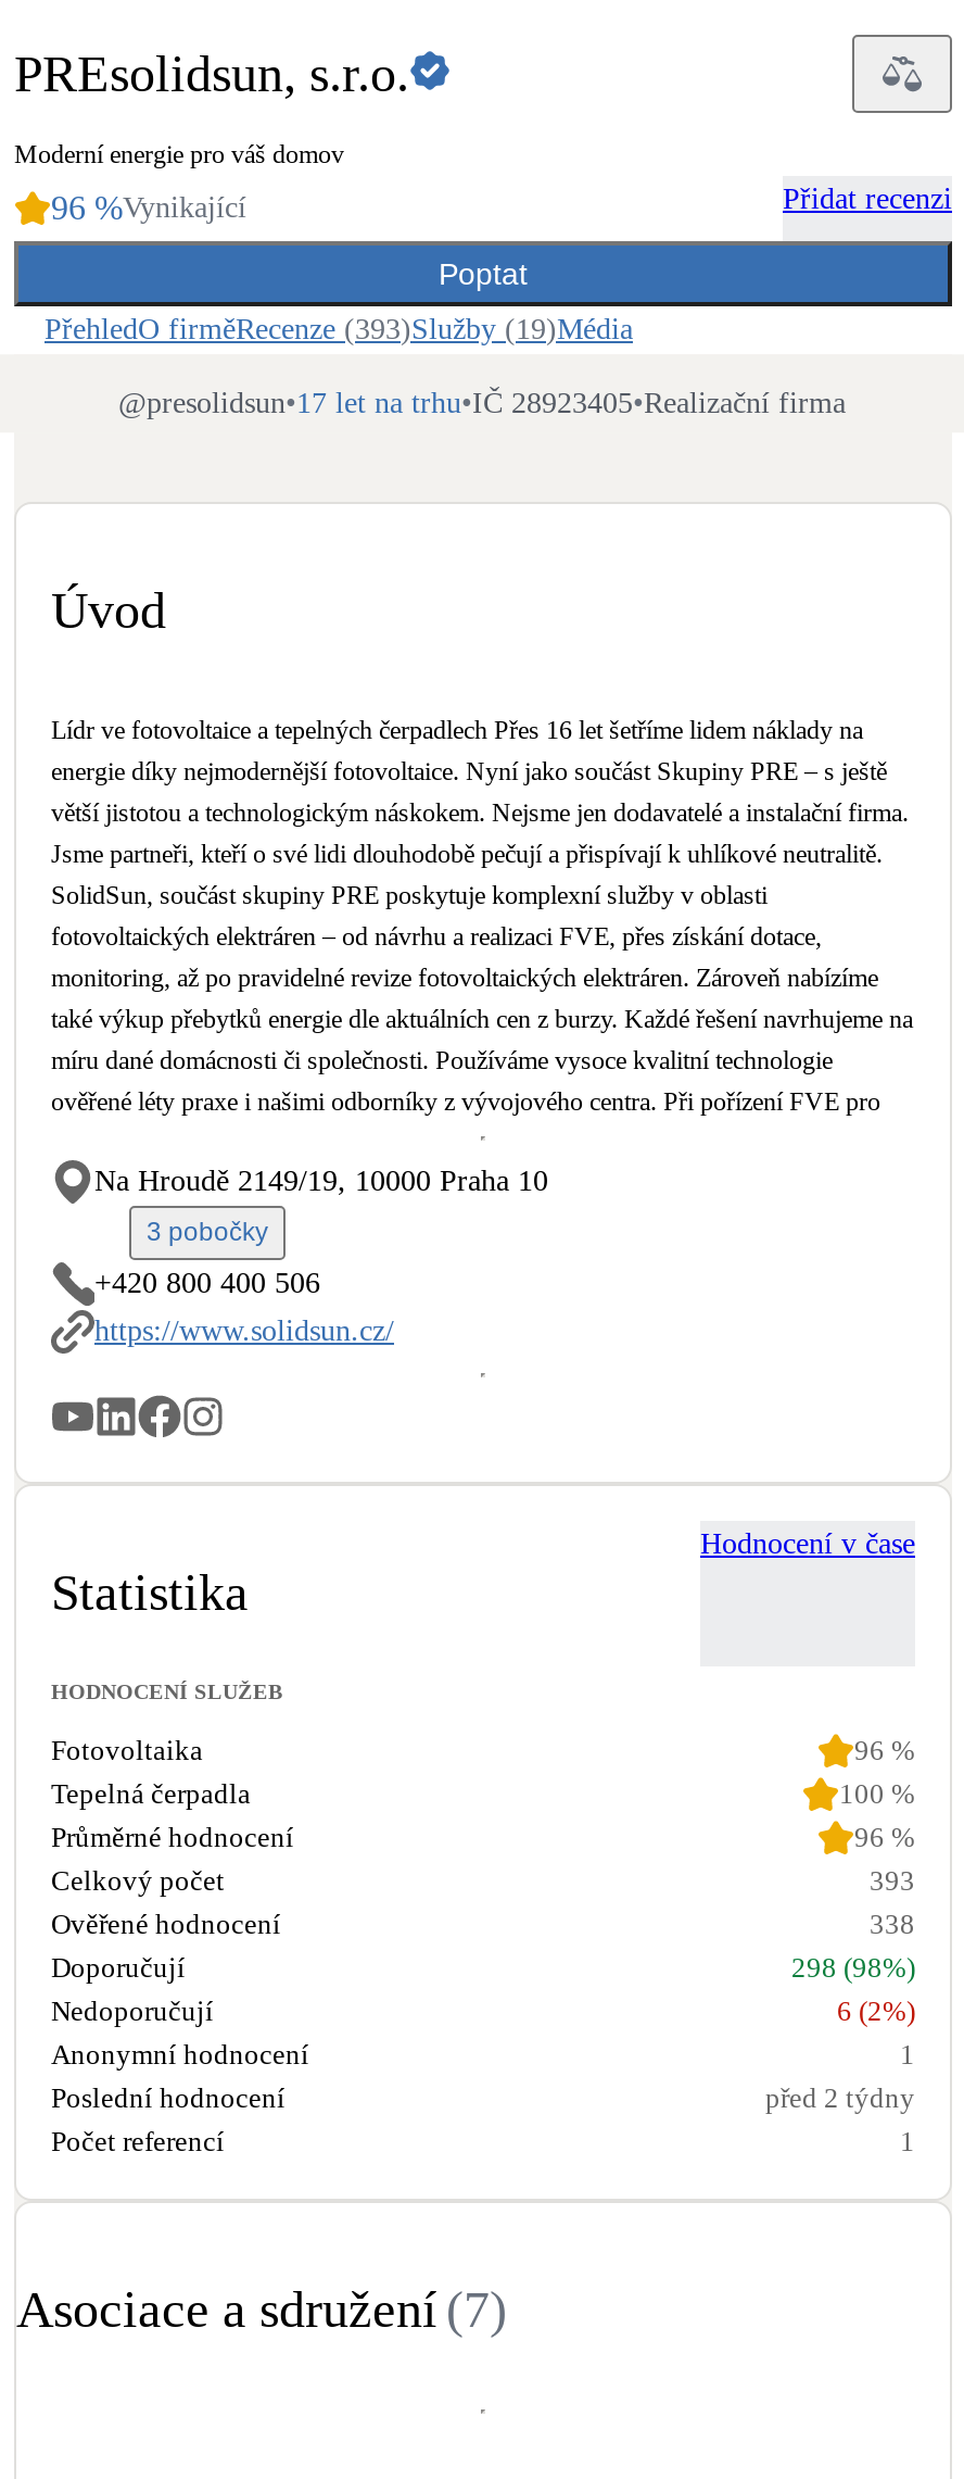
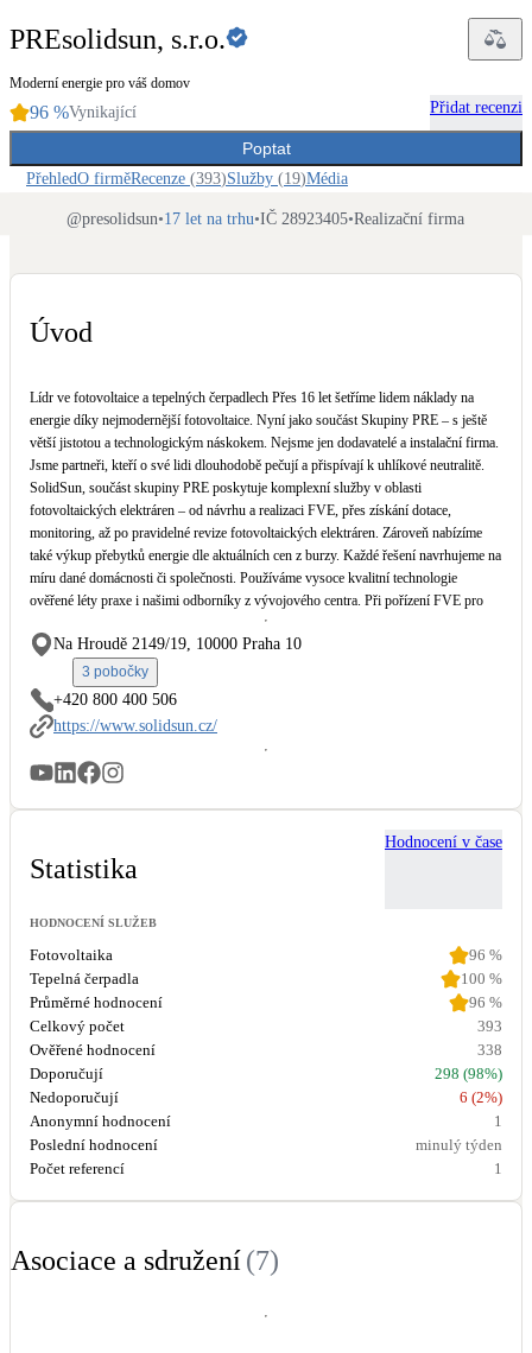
[765,2081,915,2114] před 2 týdny -> [416,1136,502,1153] minulý týden

